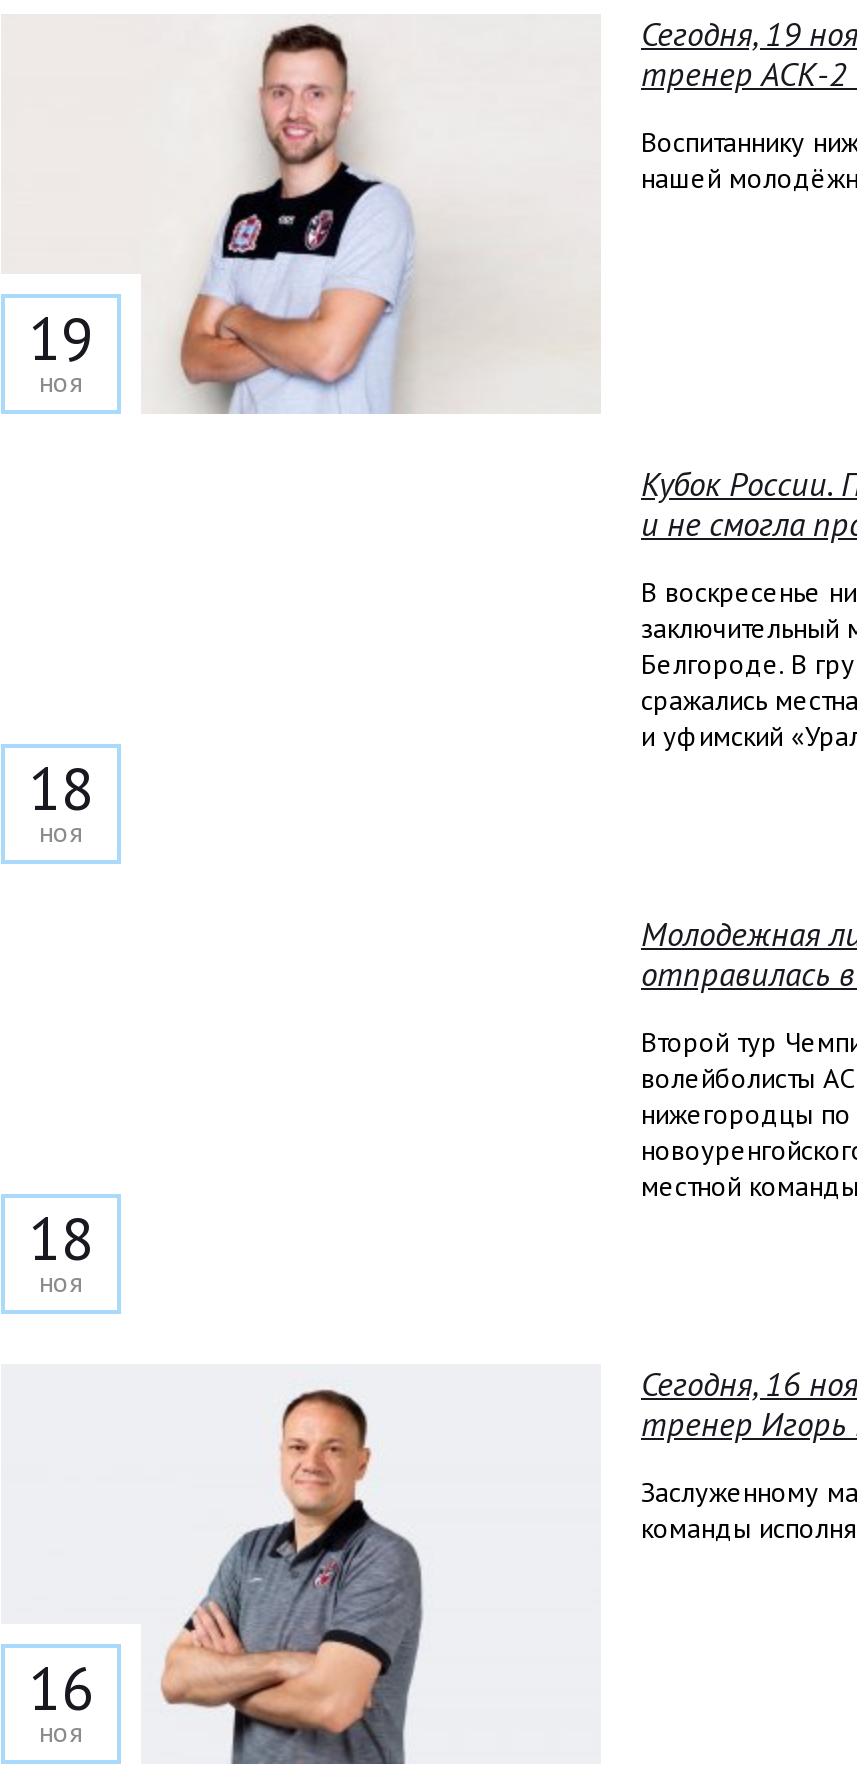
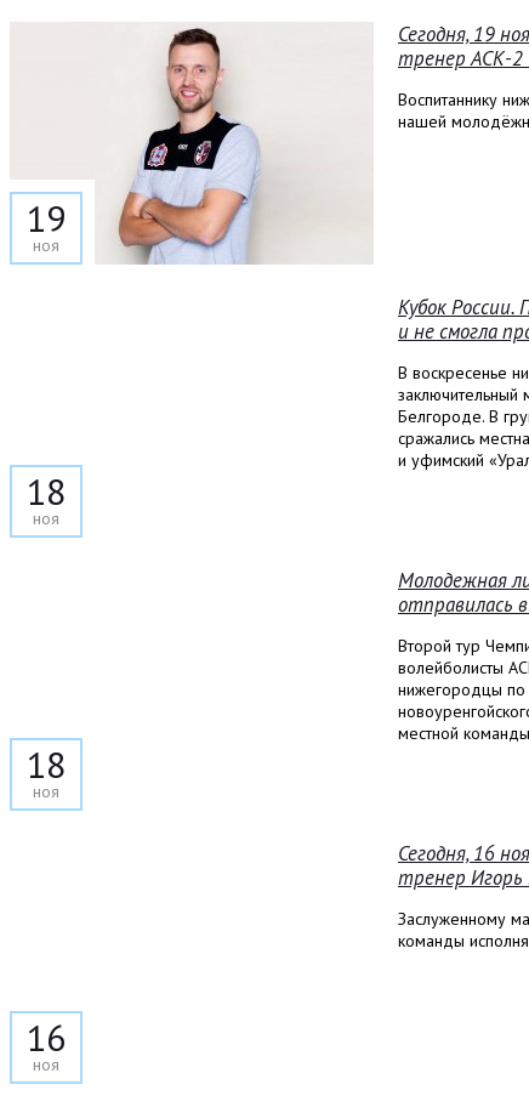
[159,1386,425,1766] [image] -> none

